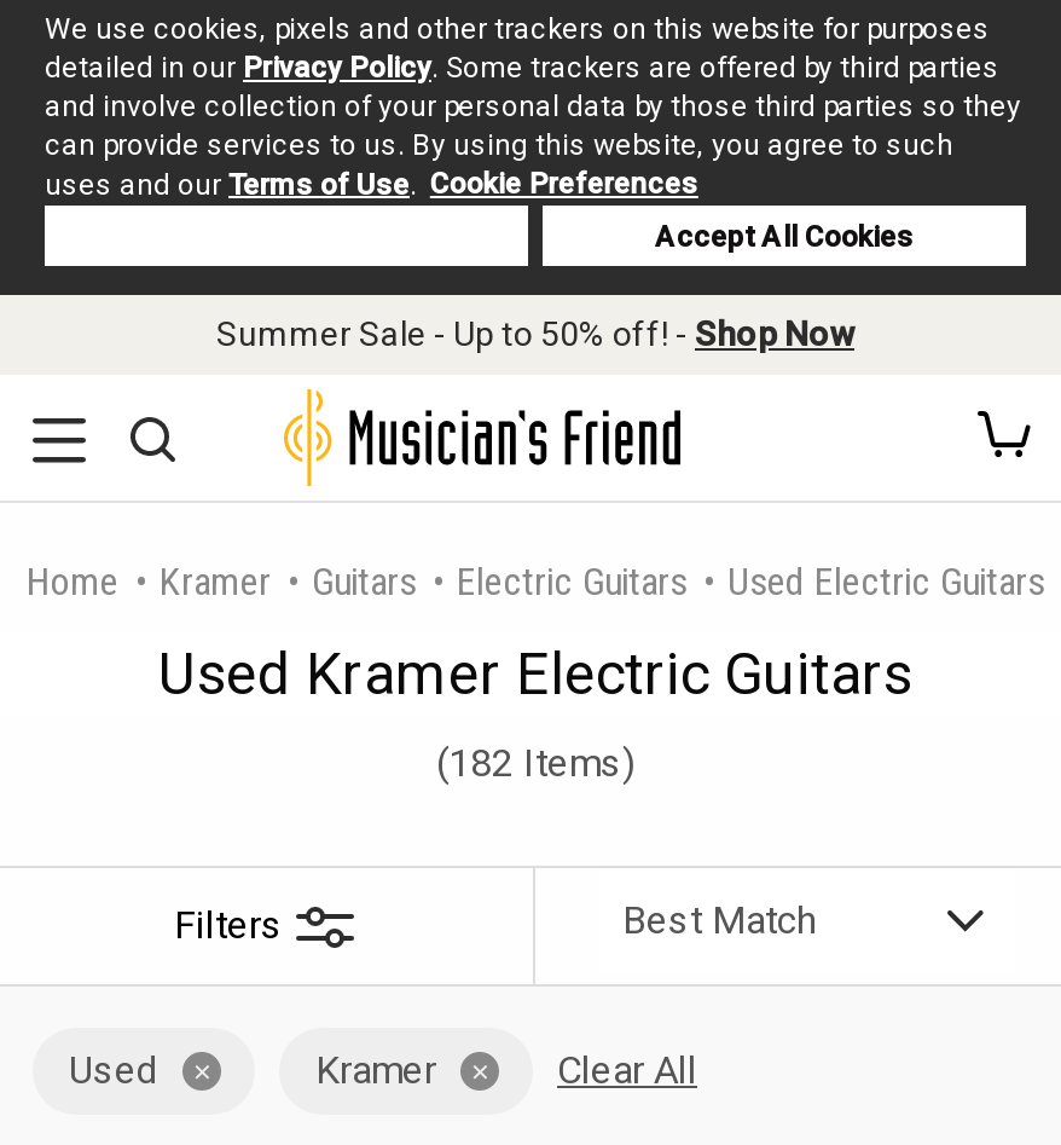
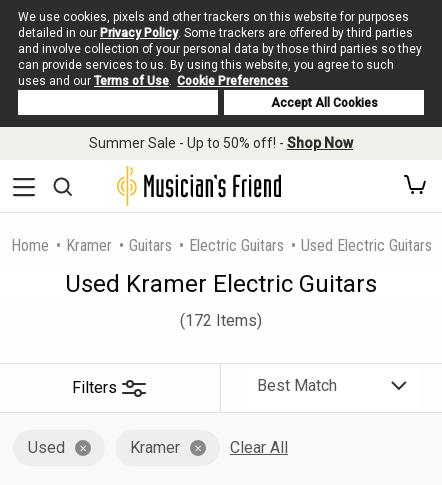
[436,740,634,786] (182 Items) -> [180,311,262,330] (172 Items)

